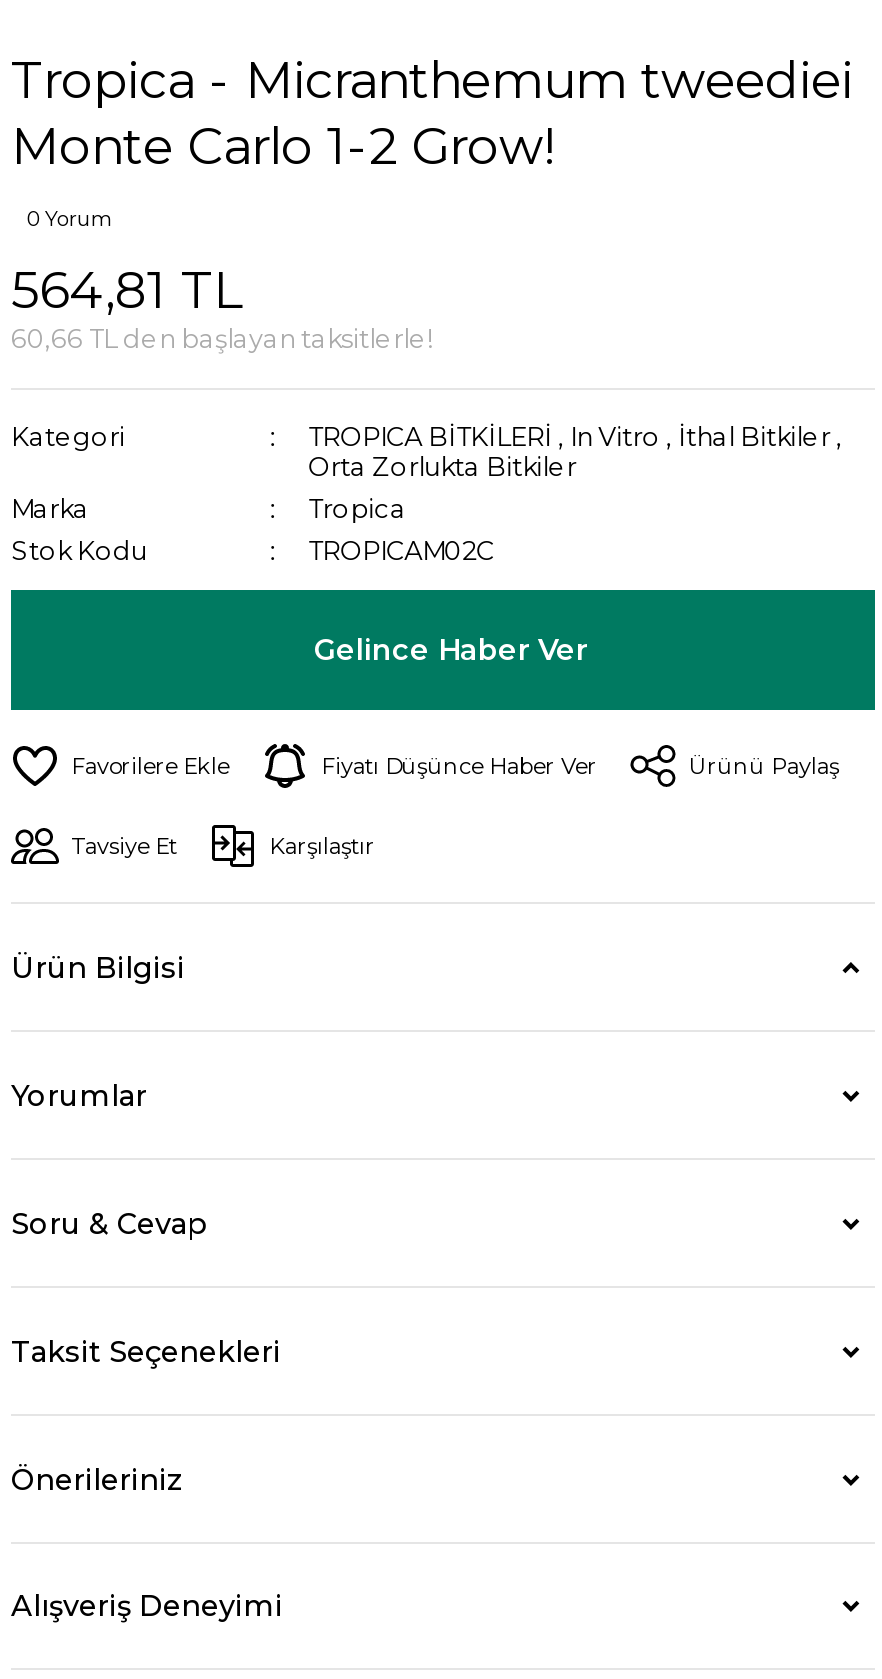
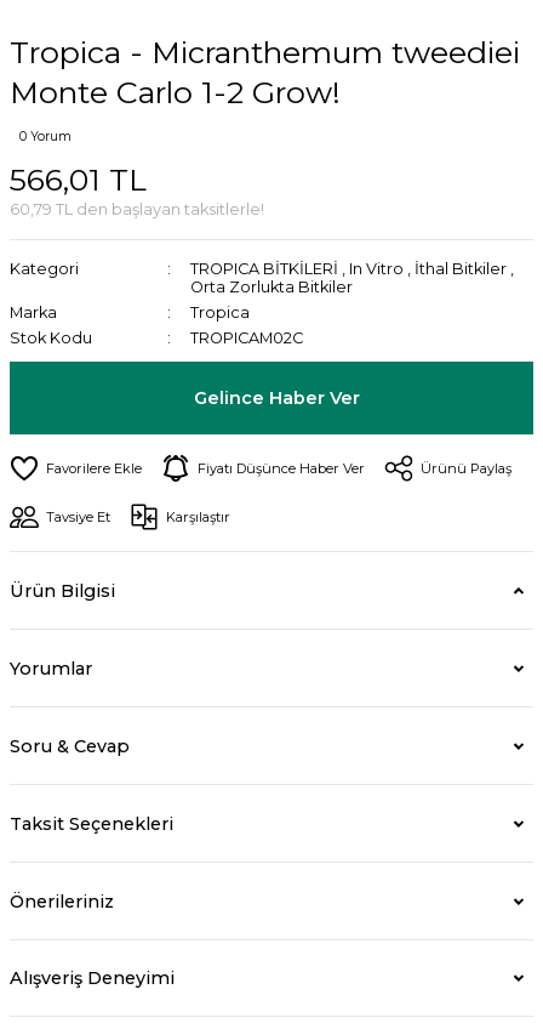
[11,260,243,320] 564,81 TL -> [10,161,147,198] 566,01 TL
[11,324,433,354] 60,66 TL den başlayan taksitlerle! -> [10,200,264,218] 60,79 TL den başlayan taksitlerle!

